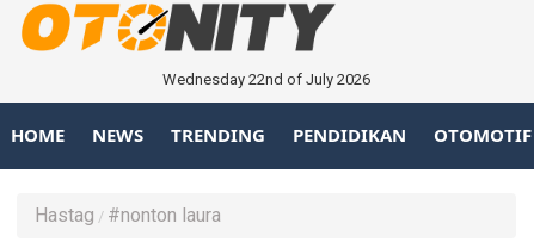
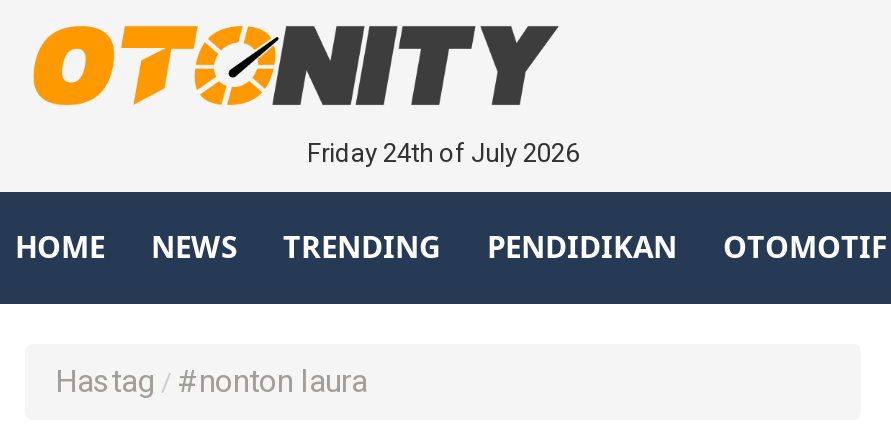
[162,70,370,88] Wednesday 22nd of July 2026 -> [307,138,579,168] Friday 24th of July 2026

